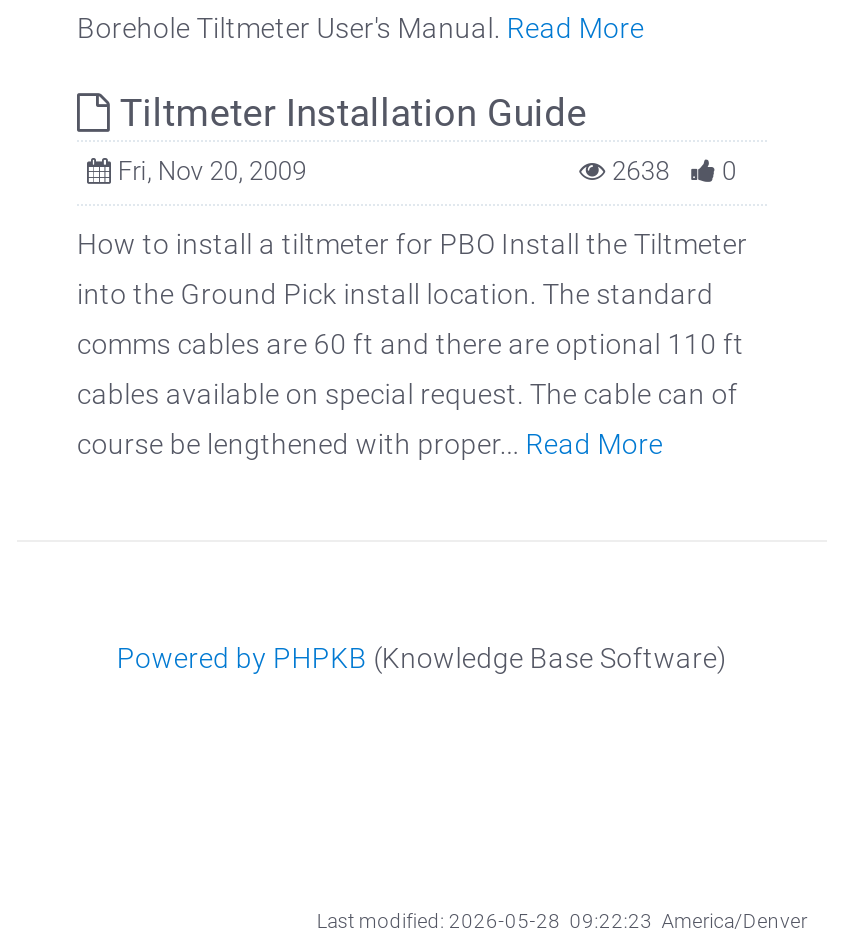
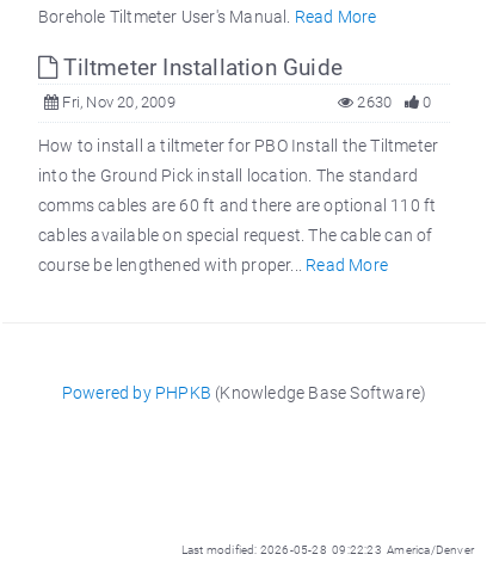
[606,152,736,188] 2638 0 -> [354,91,432,112] 2630 0

